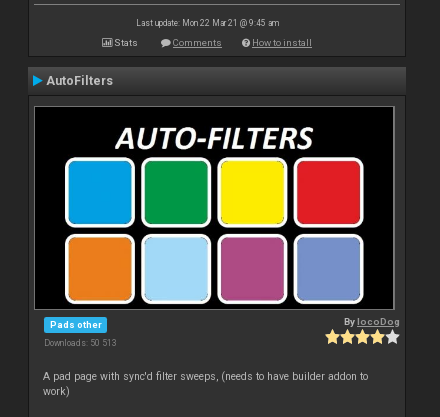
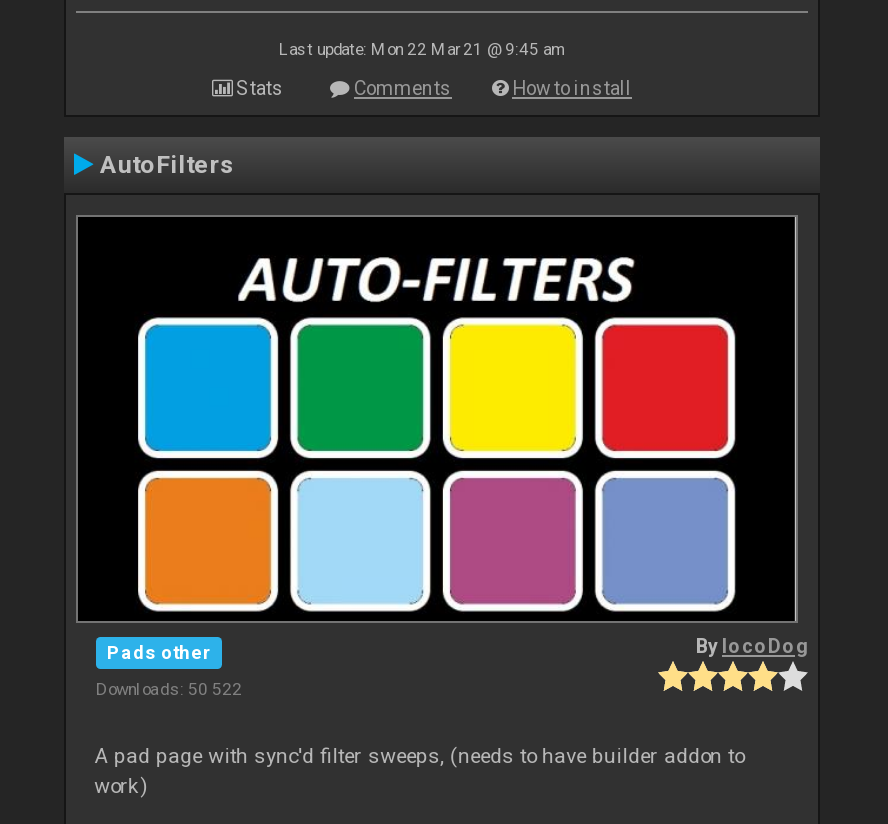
[44,338,117,348] Downloads: 50 513 -> [96,678,242,698] Downloads: 50 522

